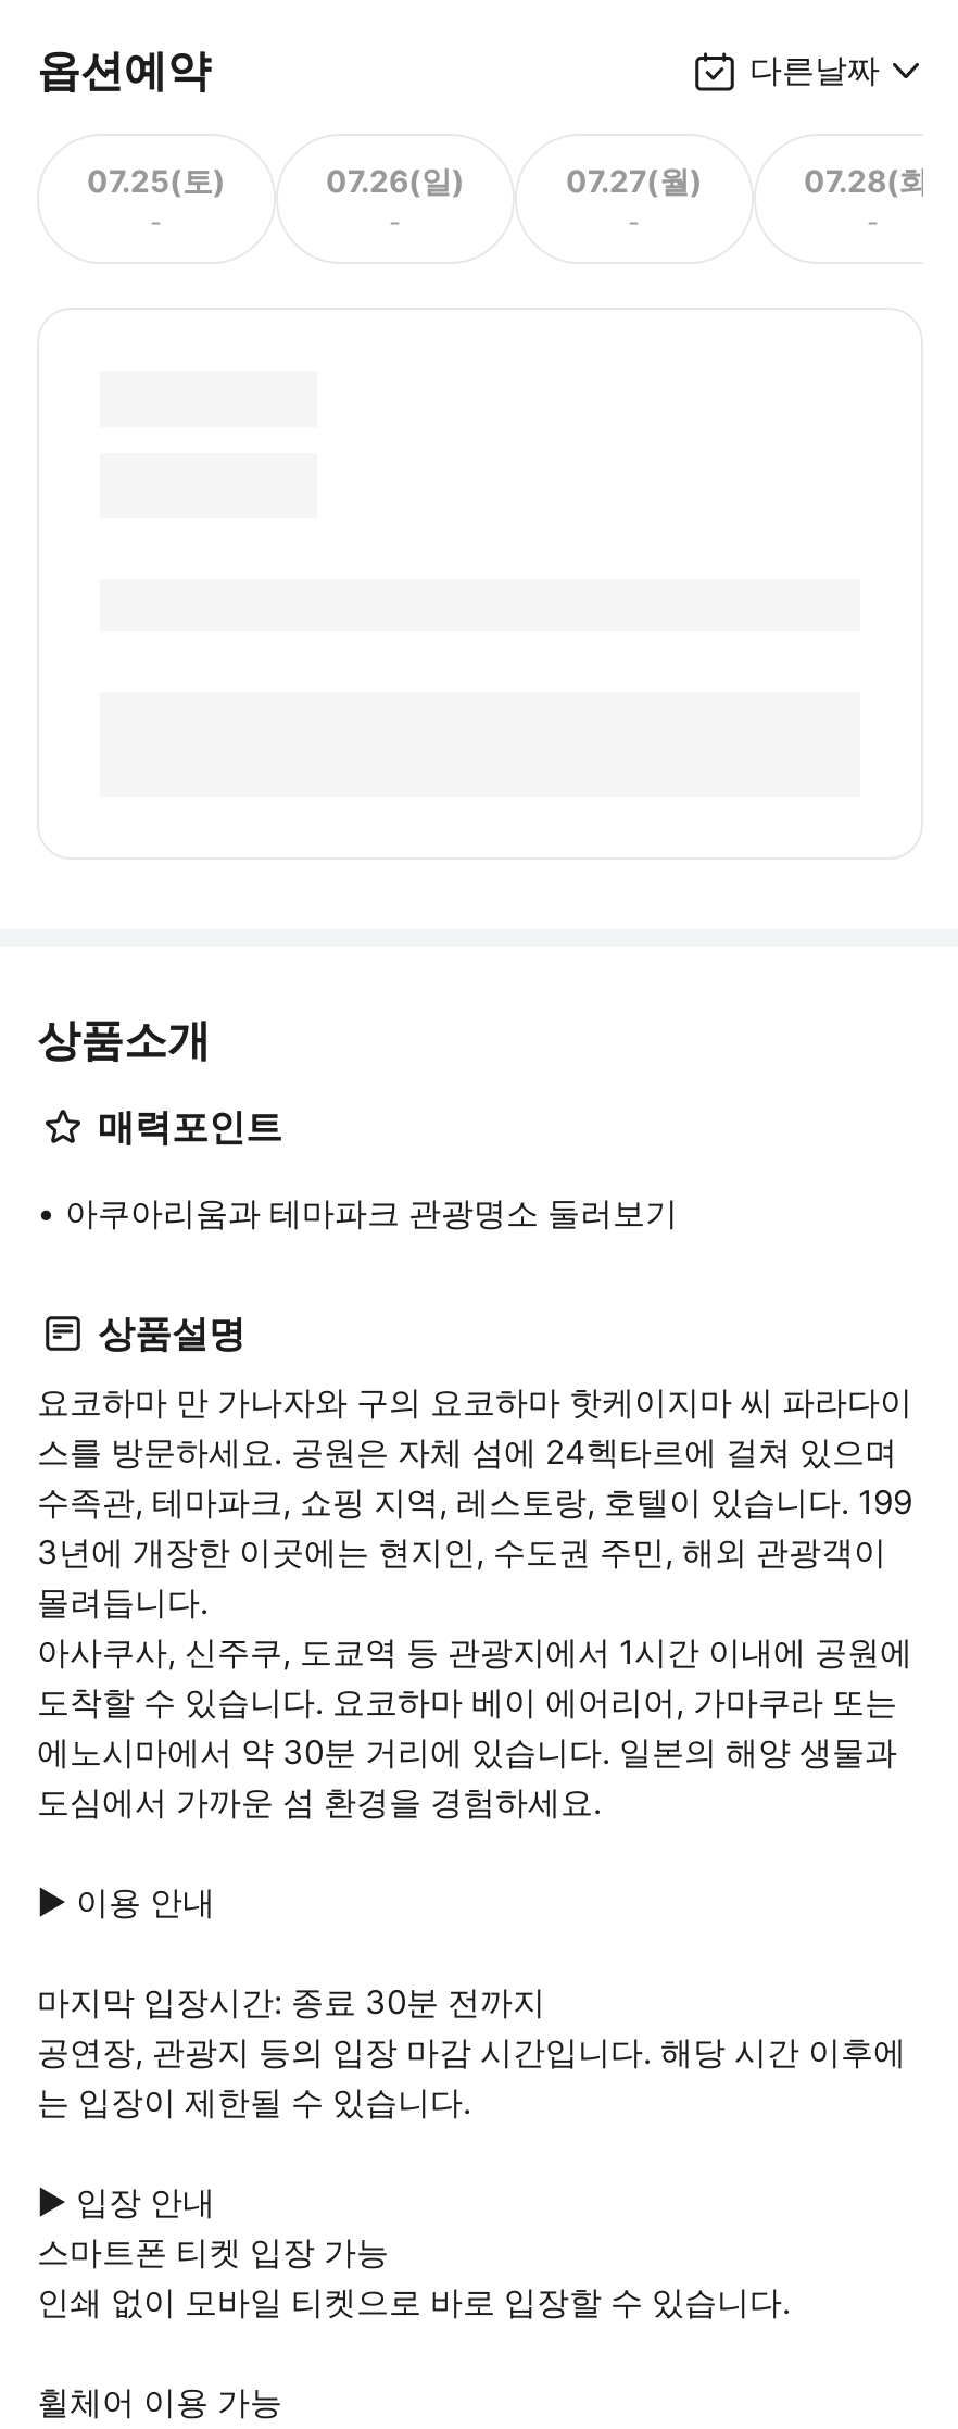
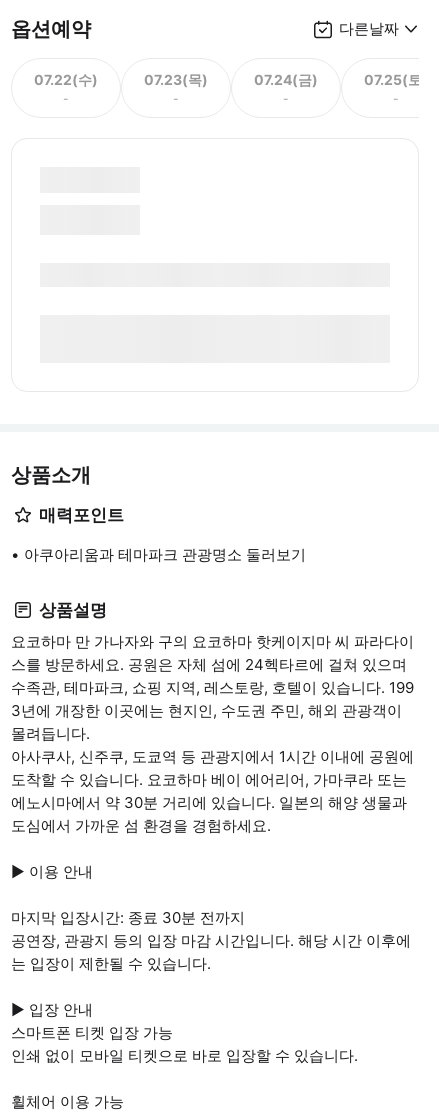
[87,161,226,198] 07.25(토) -> [34,70,98,87] 07.22(수)
[326,161,465,198] 07.26(일) -> [144,70,208,87] 07.23(목)
[566,161,703,198] 07.27(월) -> [254,70,318,87] 07.24(금)
[804,161,943,198] 07.28(화) -> [364,70,428,87] 07.25(토)

